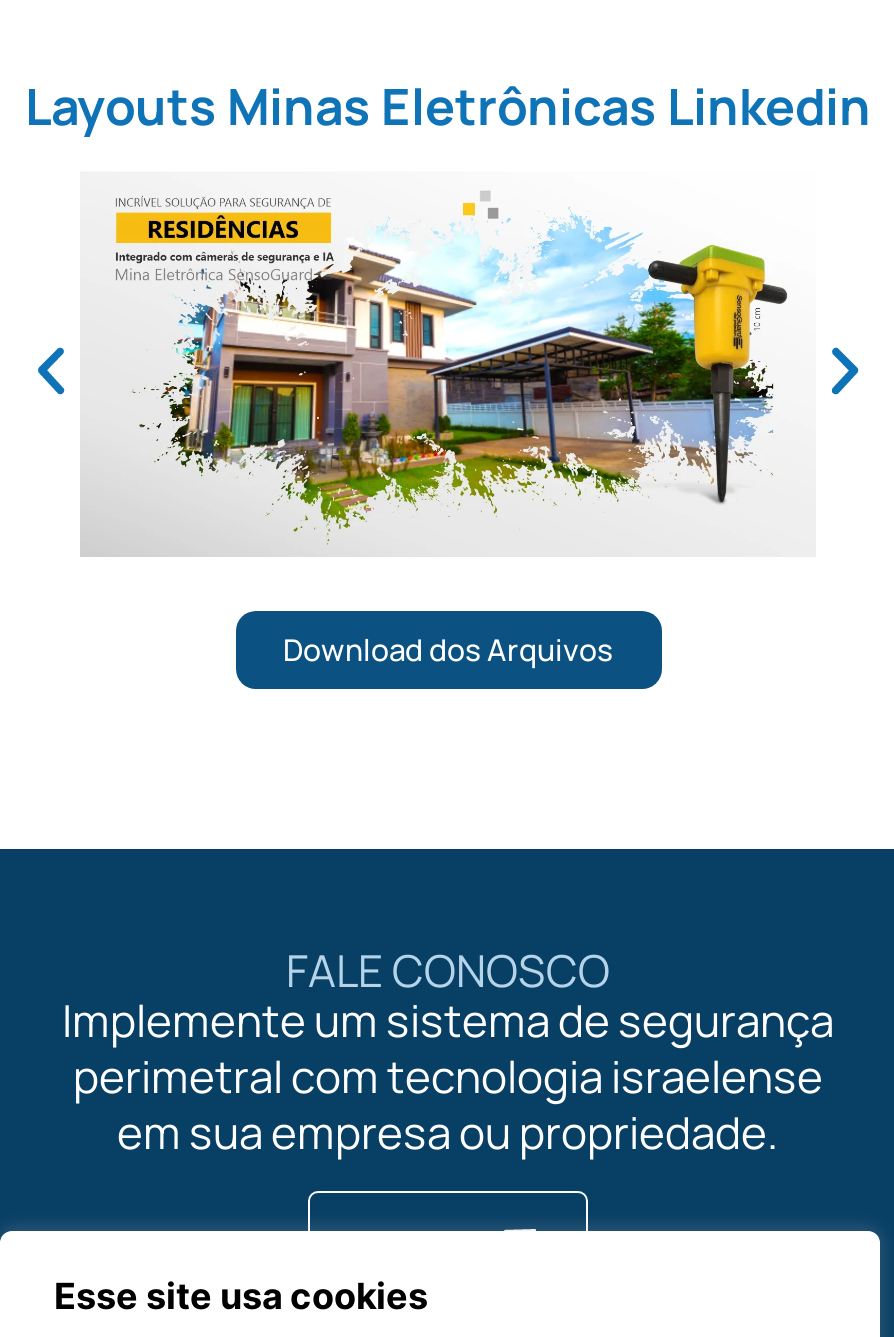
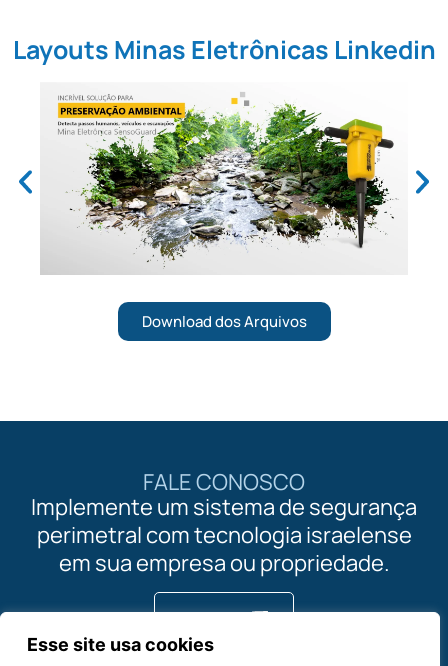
[122,199,768,519] [image] -> [60,97,394,259] [image]

